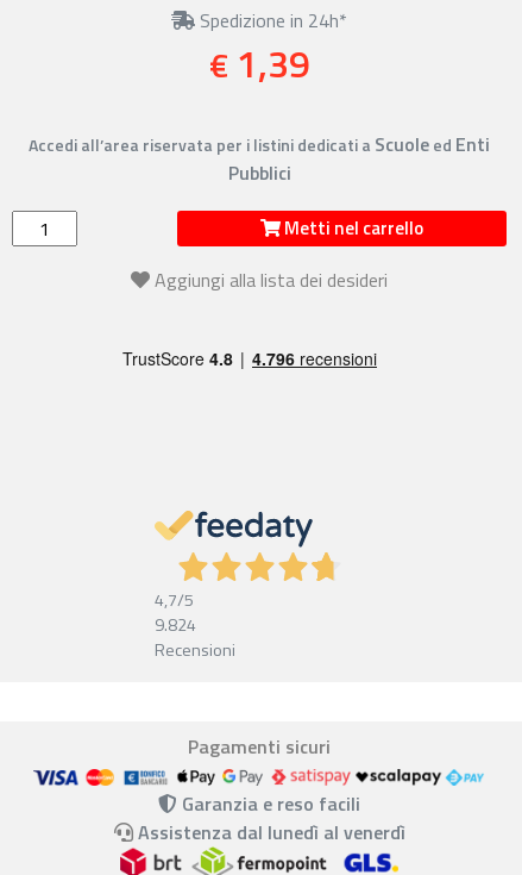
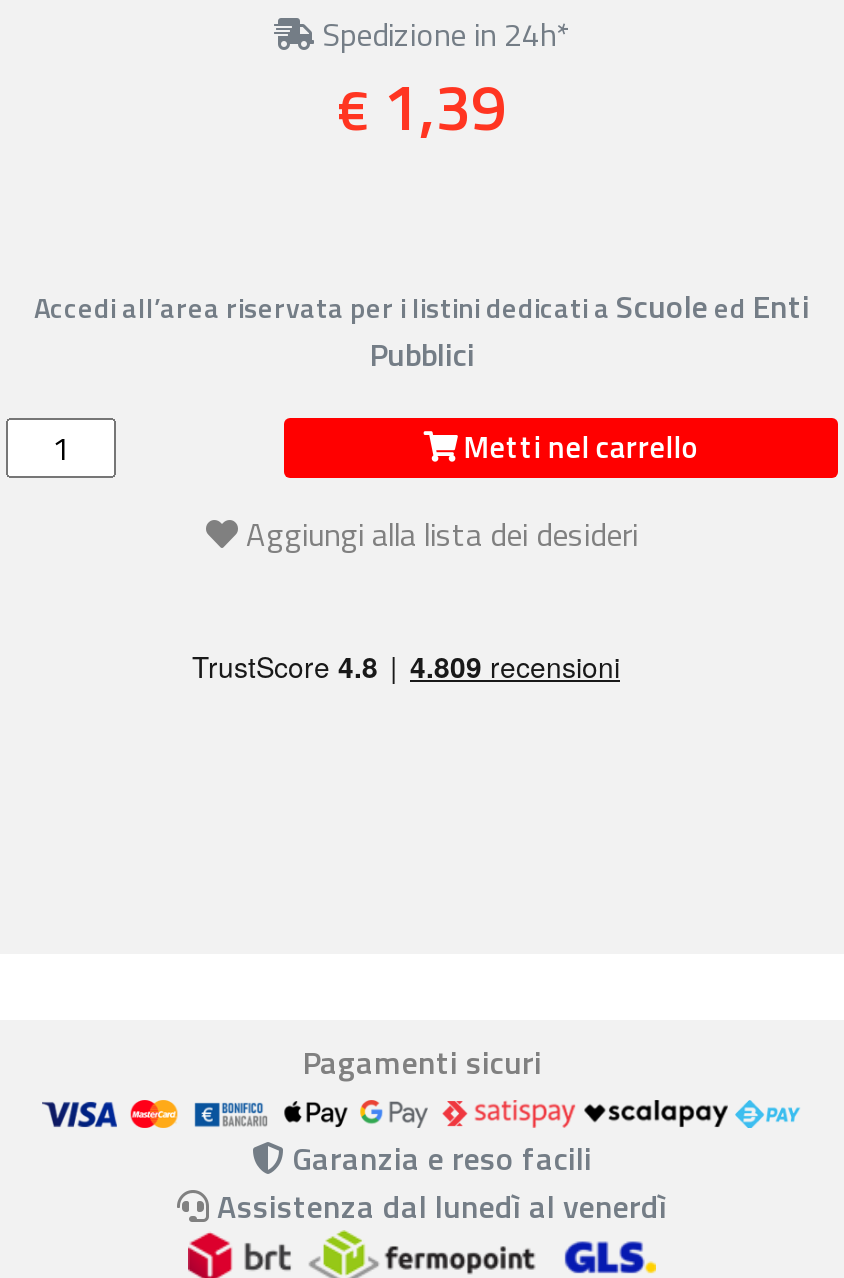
moved [29,130,490,294] -> [34,282,810,558]: Accedi all’area riservata per i listini dedicati a Scuoleed Enti | Pubblici | Metti nel carrello | Aggiungi alla lista dei desideri
[154,511,335,663] [image] | 4,7/5 | 9.824 | Recensioni -> none

